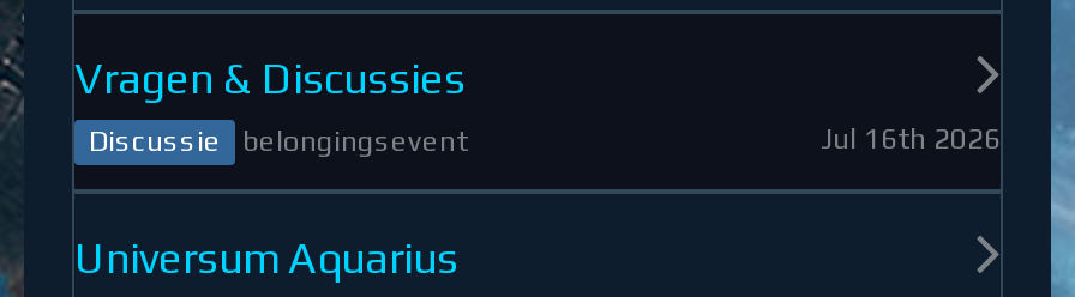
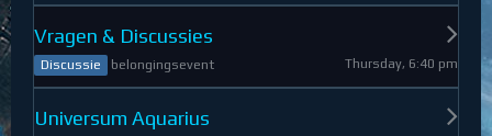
[821,122,1001,156] Jul 16th 2026 -> [345,56,458,71] Thursday, 6:40 pm

